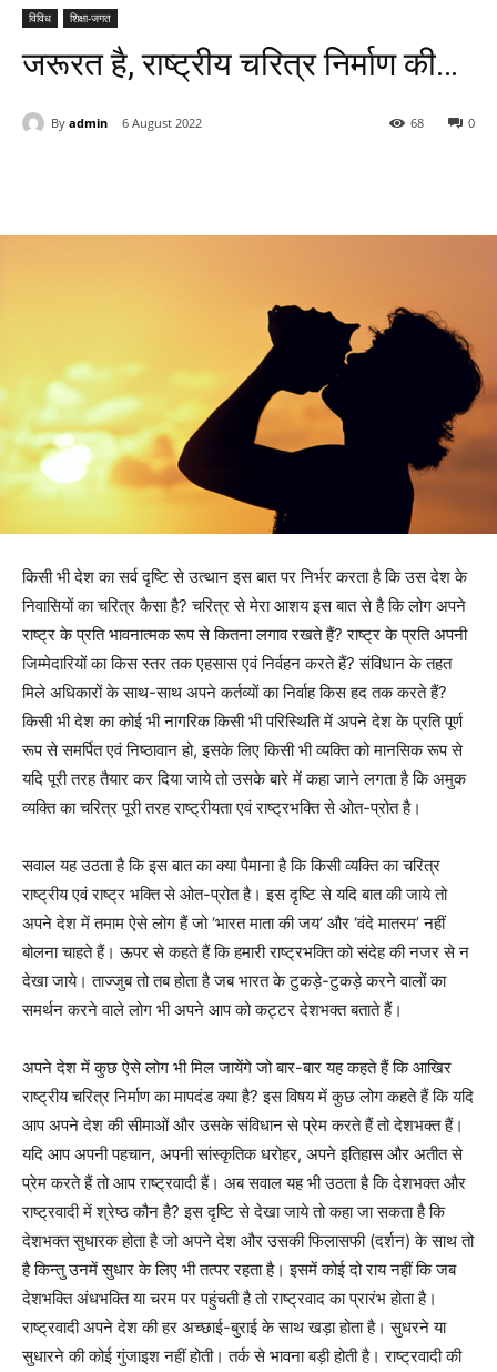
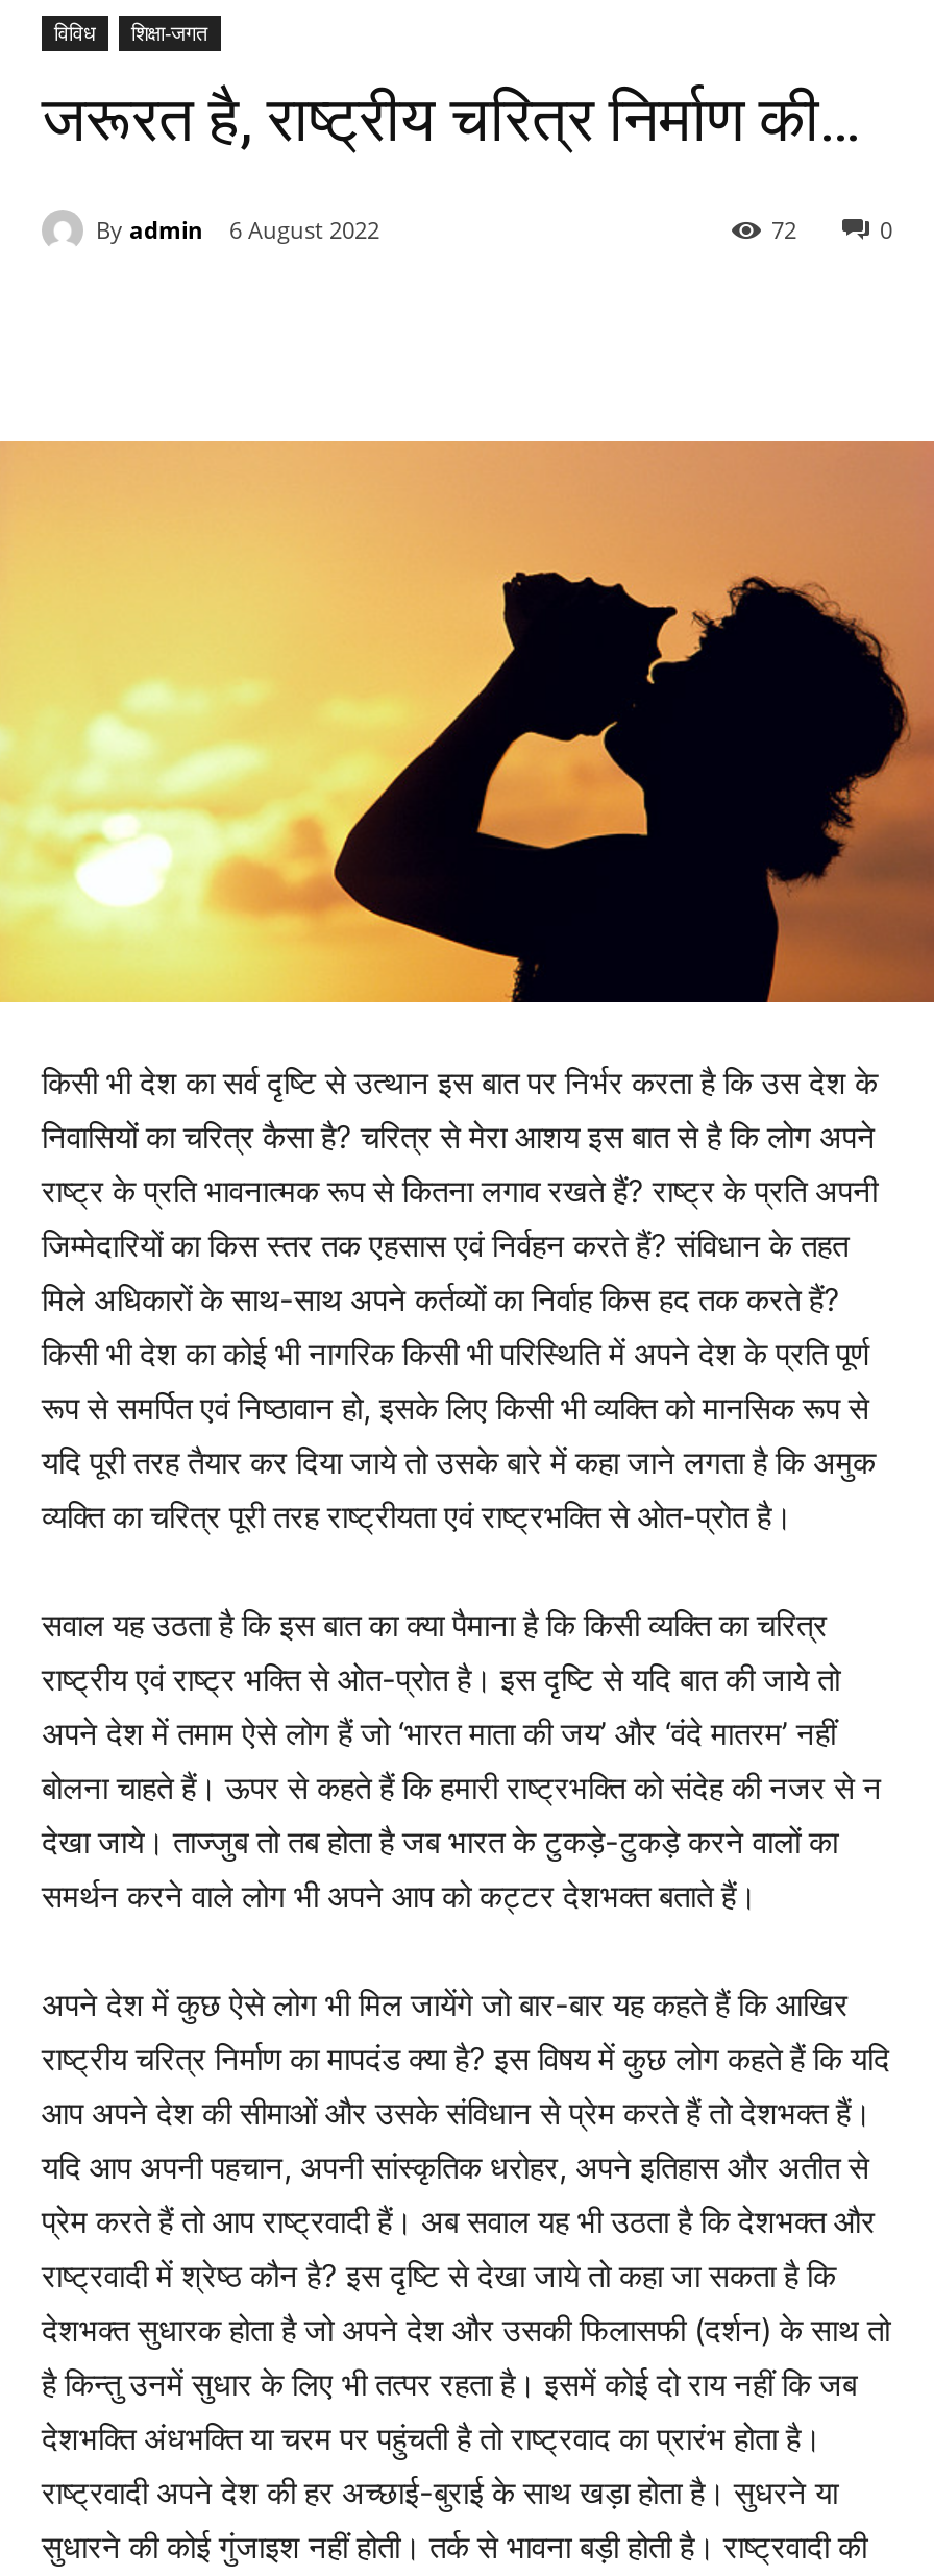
[410,114,424,131] 68 -> [771,214,796,245] 72

